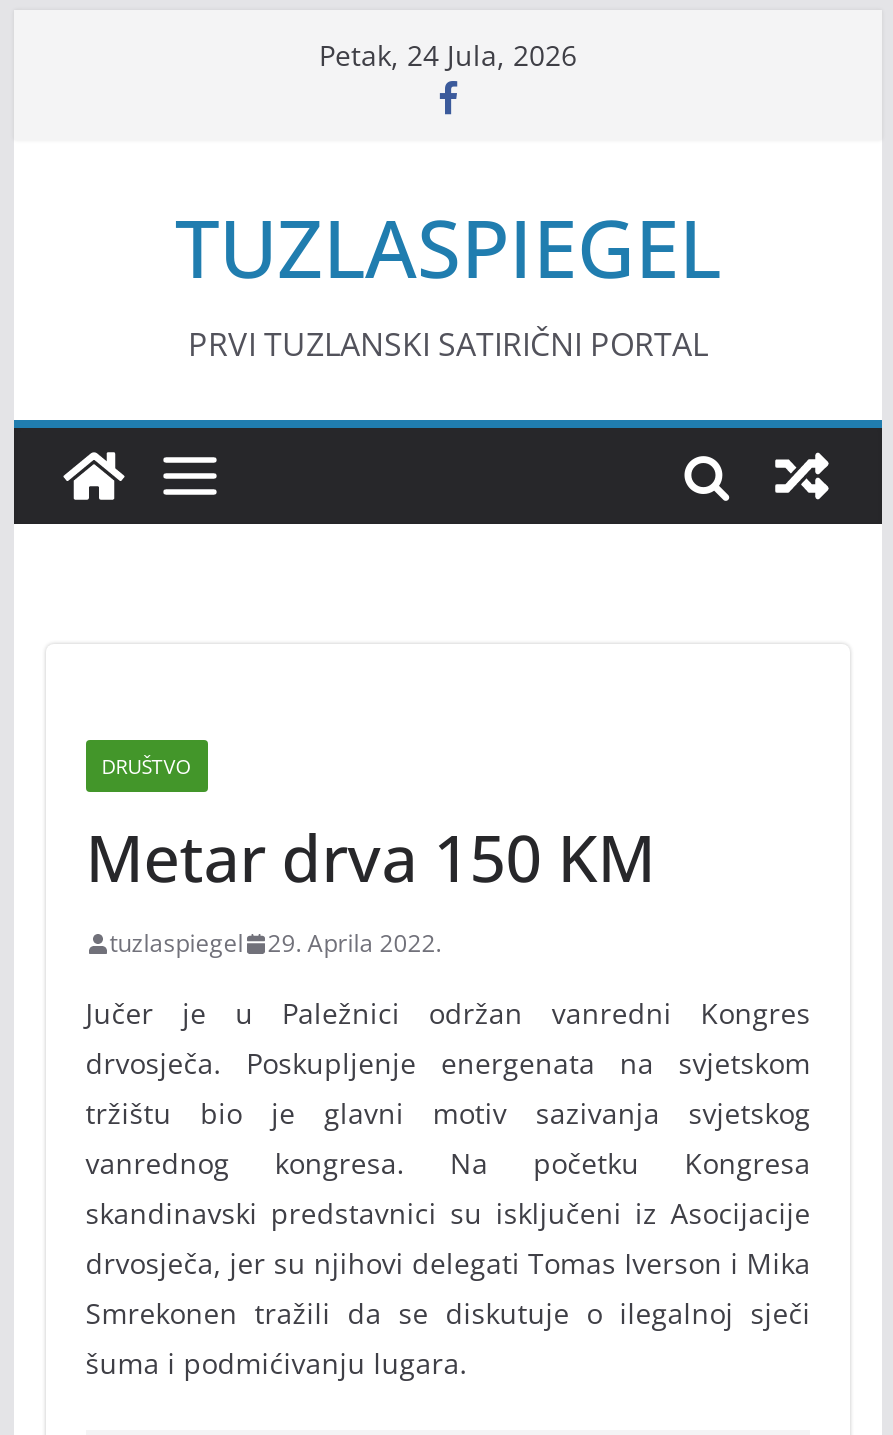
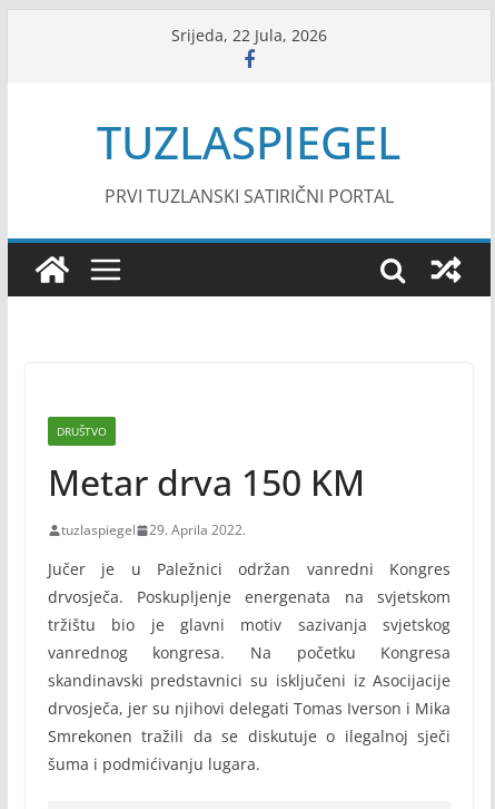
[319,36,577,74] Petak, 24 Jula, 2026 -> [171,25,327,46] Srijeda, 22 Jula, 2026

